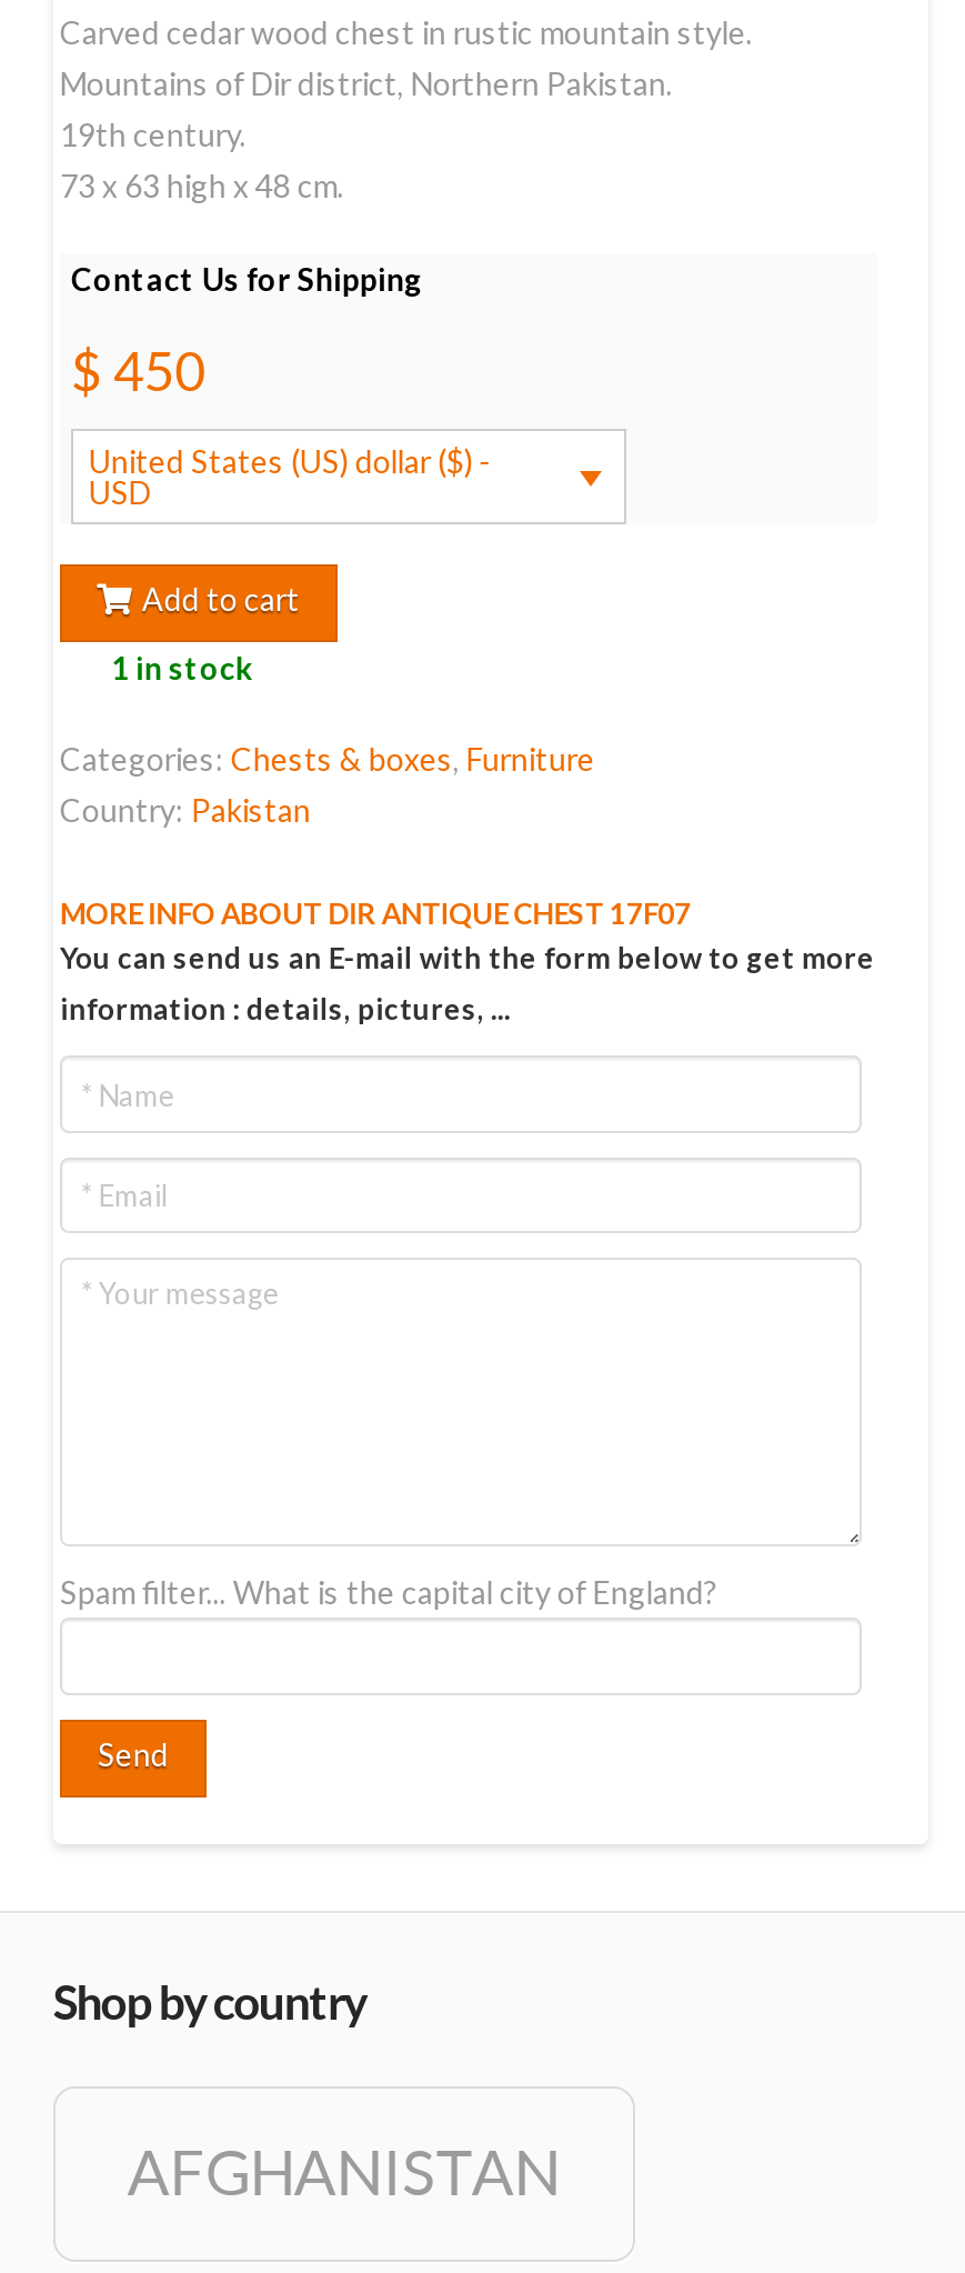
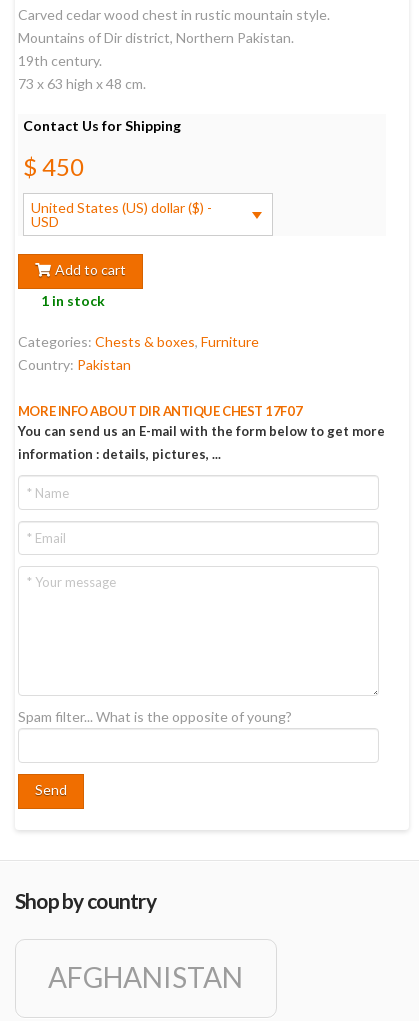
[60,1574,717,1612] Spam filter... What is the capital city of England? -> [18,708,292,725] Spam filter... What is the opposite of young?

